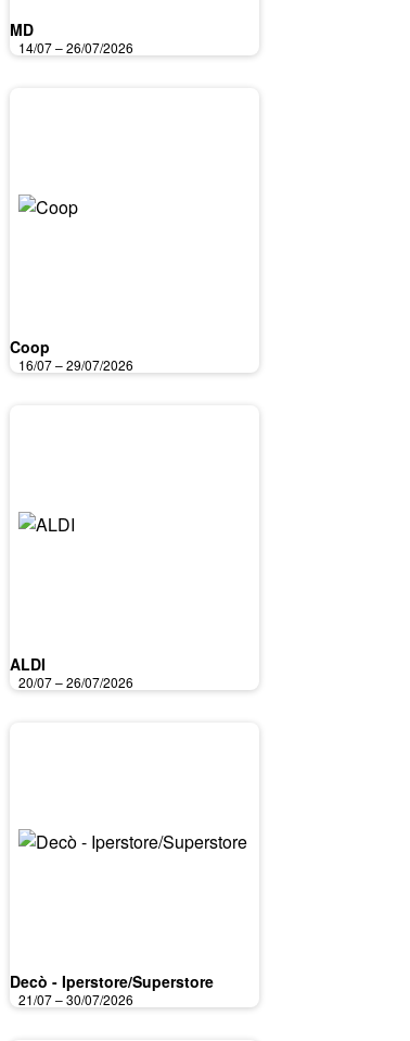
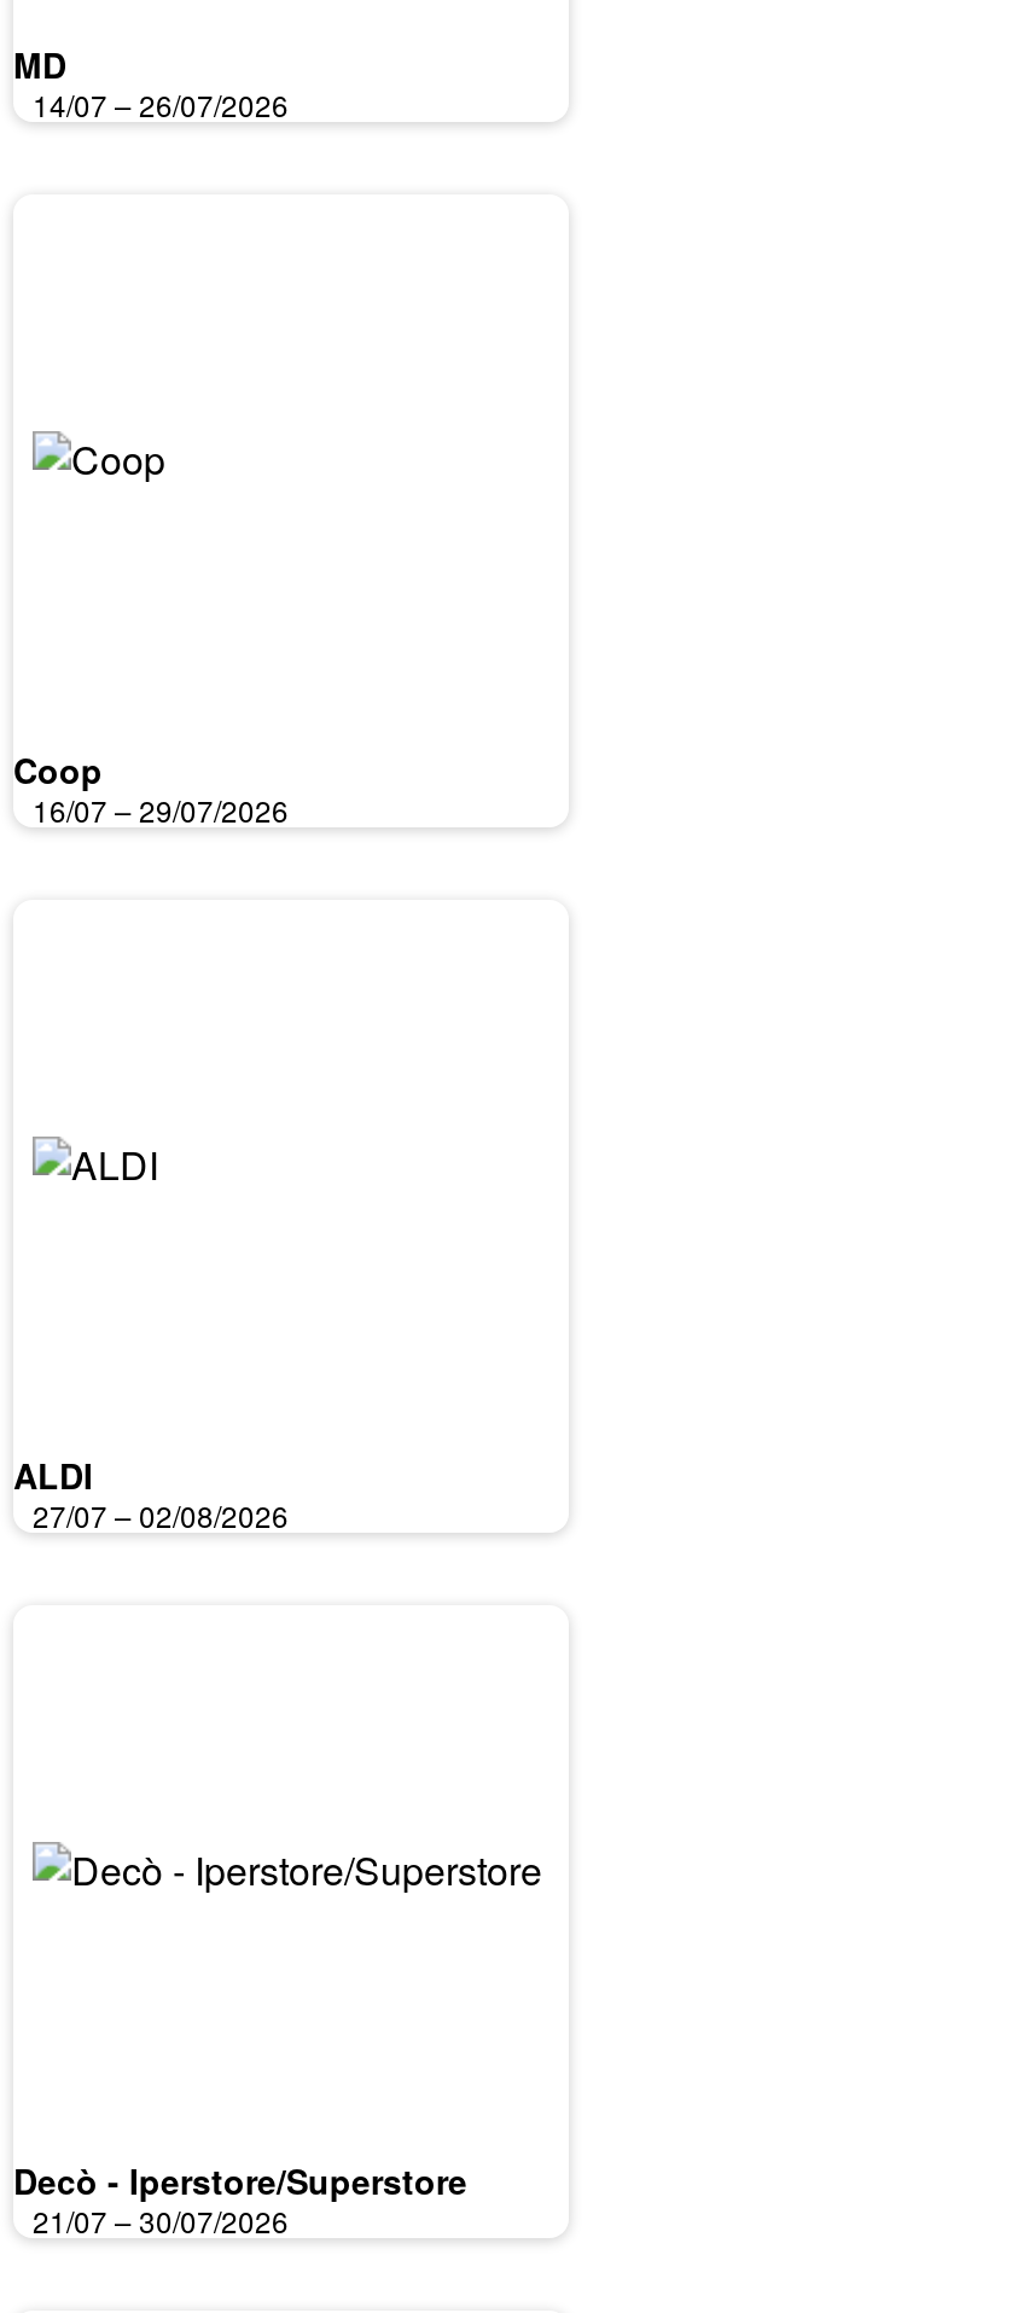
[18,672,133,691] 20/07 – 26/07/2026 -> [33,1494,289,1535] 27/07 – 02/08/2026

